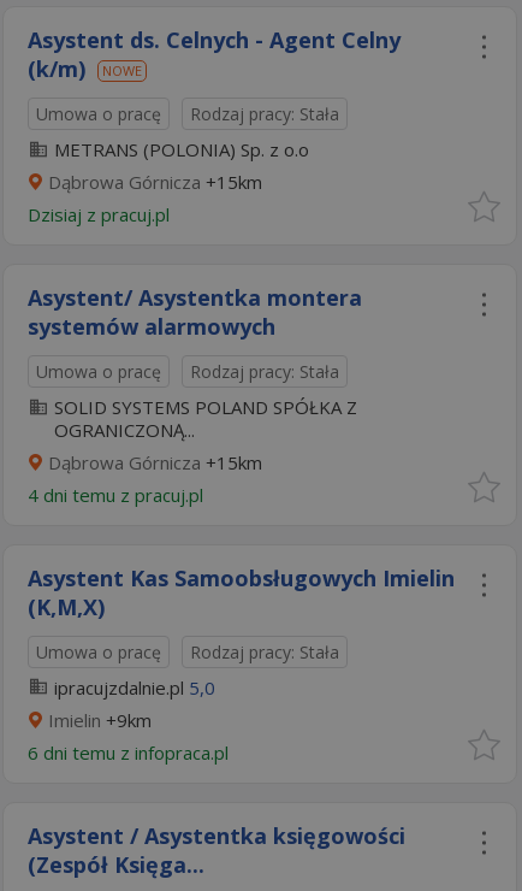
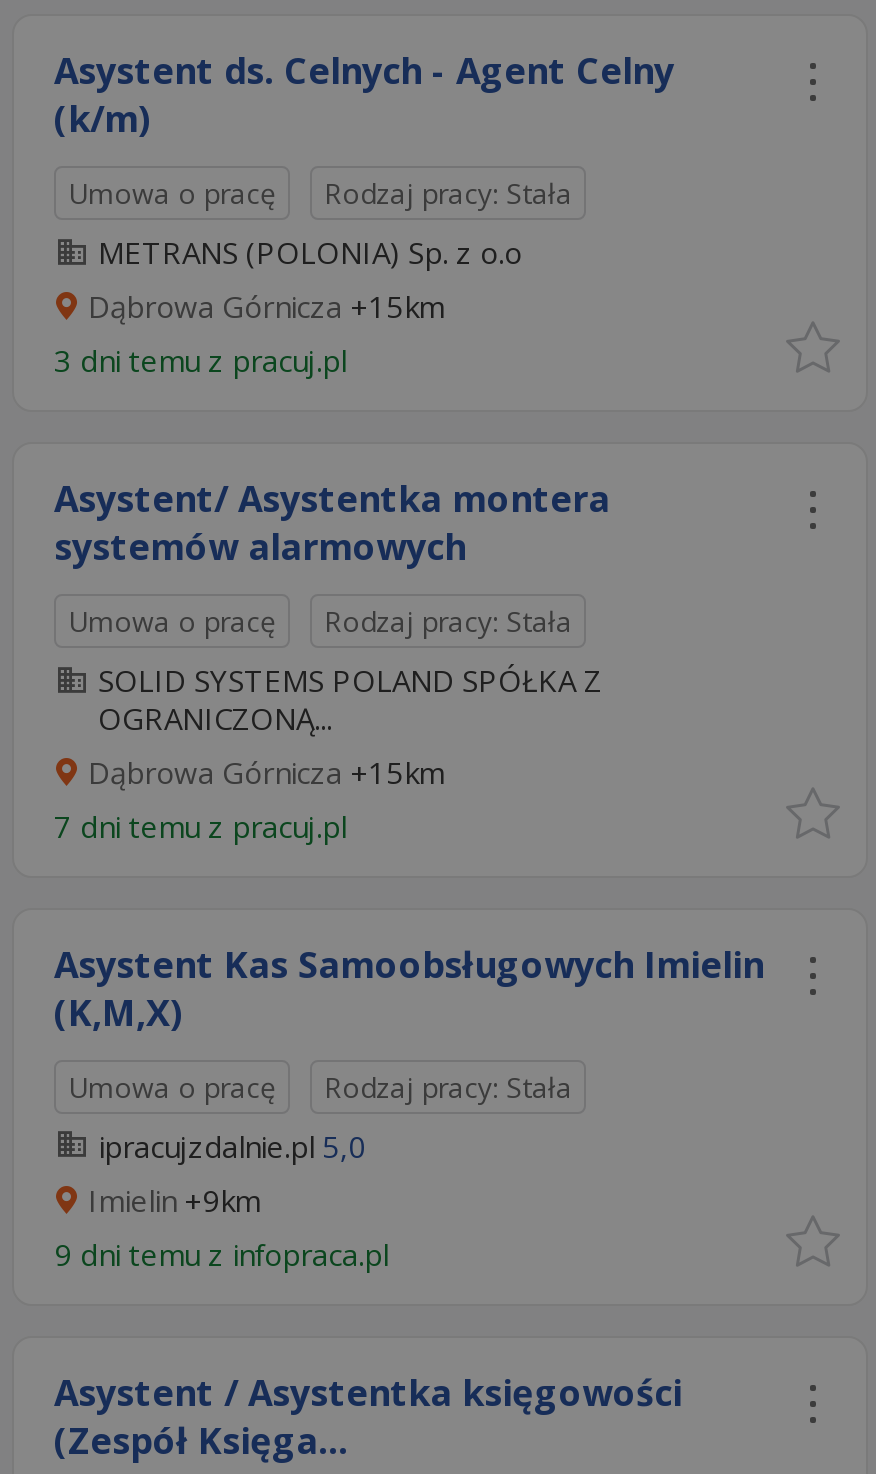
[102,61,142,79] NOWE -> none
[28,202,174,226] Dzisiaj z pracuj.pl -> [54,340,354,380] 3 dni temu z pracuj.pl
[28,483,208,507] 4 dni temu z pracuj.pl -> [54,806,354,846] 7 dni temu z pracuj.pl
[28,740,233,765] 6 dni temu z infopraca.pl -> [54,1234,396,1274] 9 dni temu z infopraca.pl

